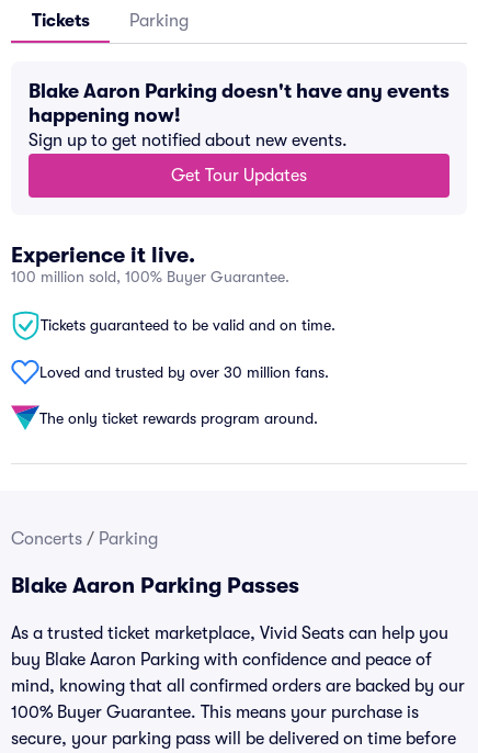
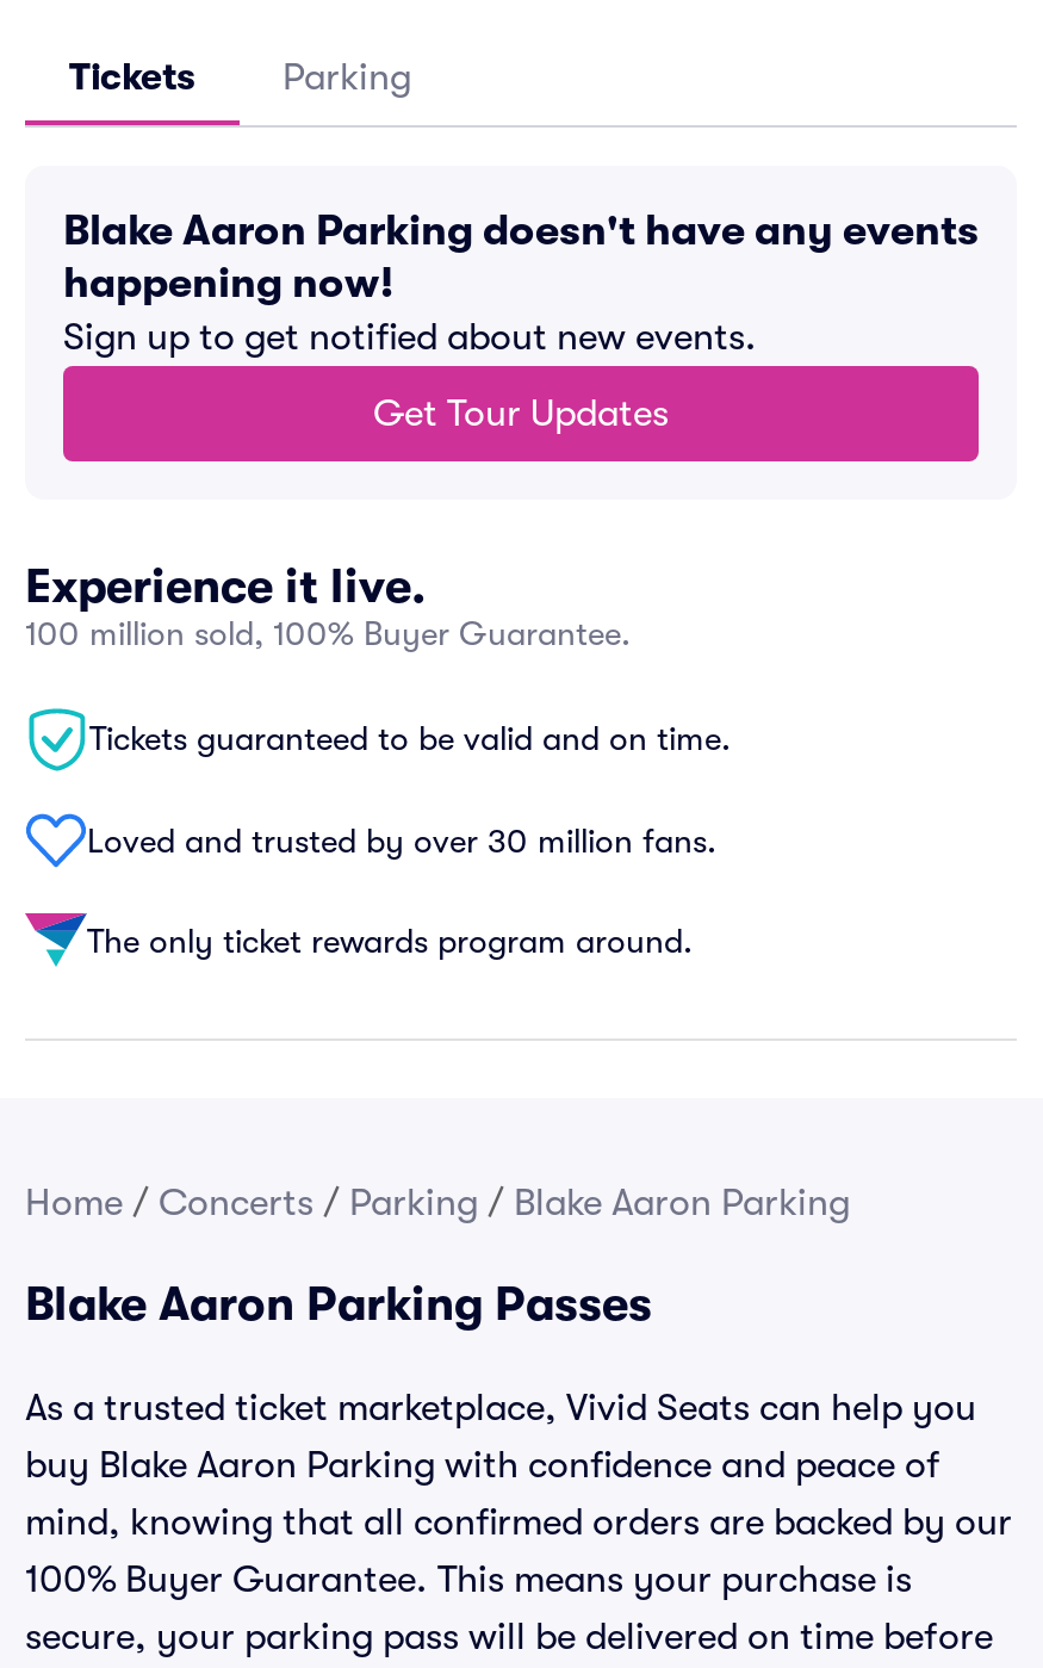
[11,529,158,549] Concerts / Parking -> [25,1182,850,1224] Home / Concerts / Parking / Blake Aaron Parking

